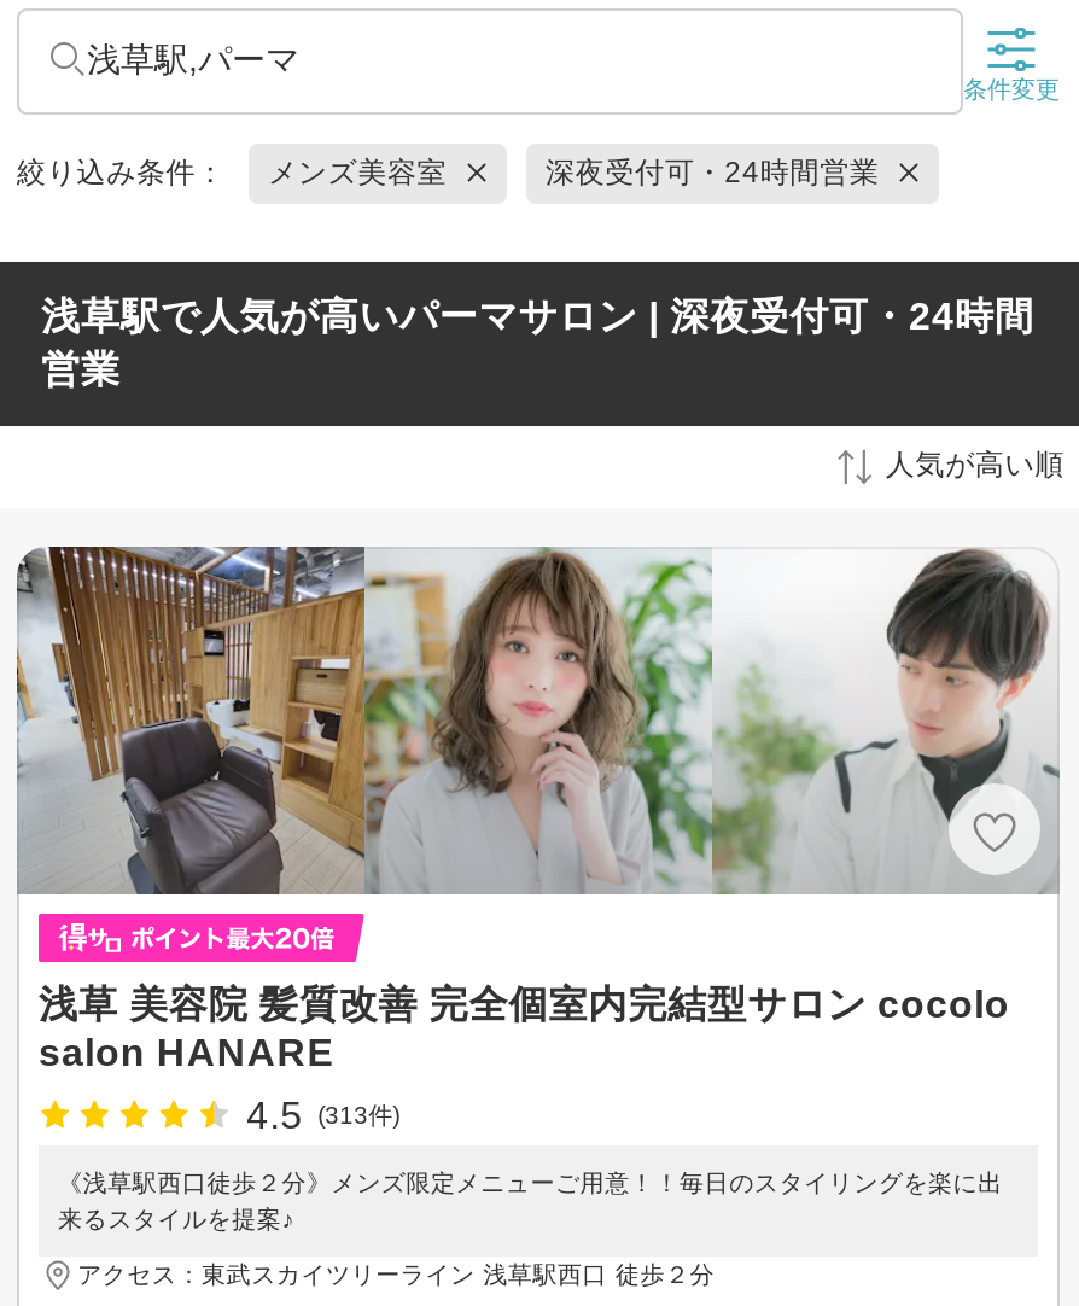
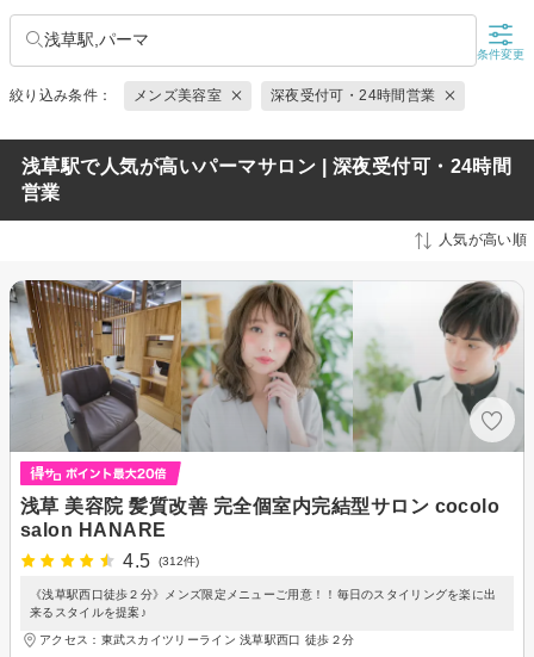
[246,1094,400,1135] 4.5 (313件) -> [123,551,199,571] 4.5 (312件)

